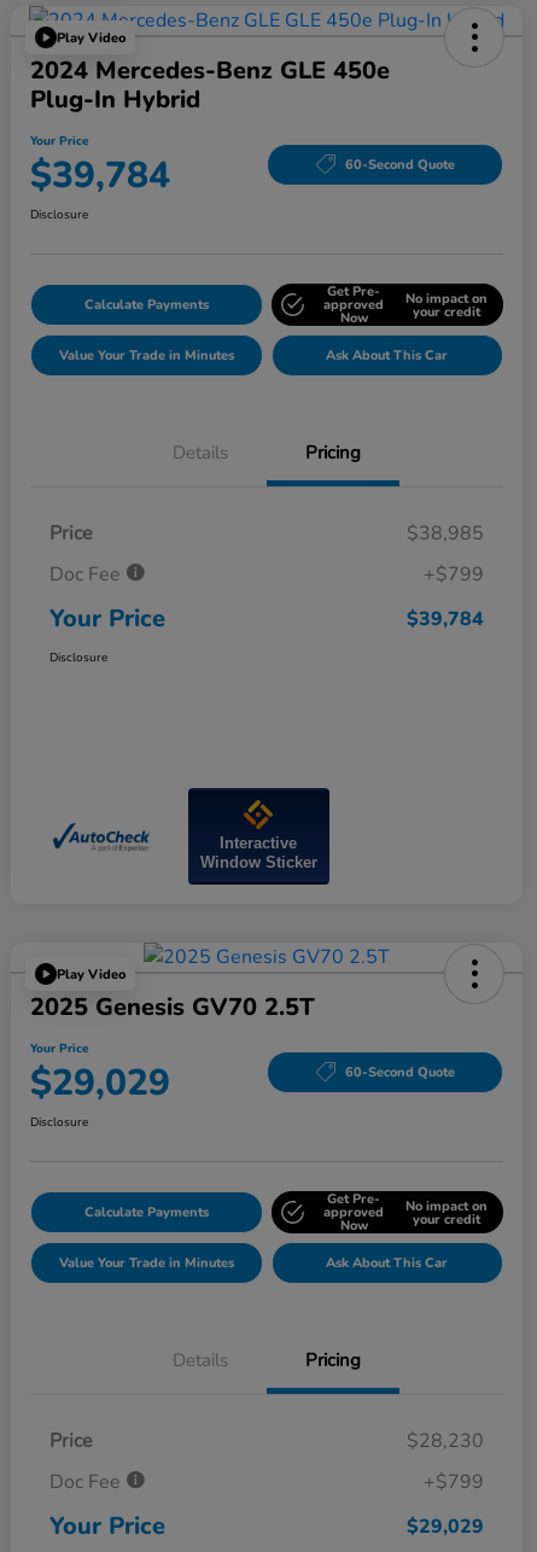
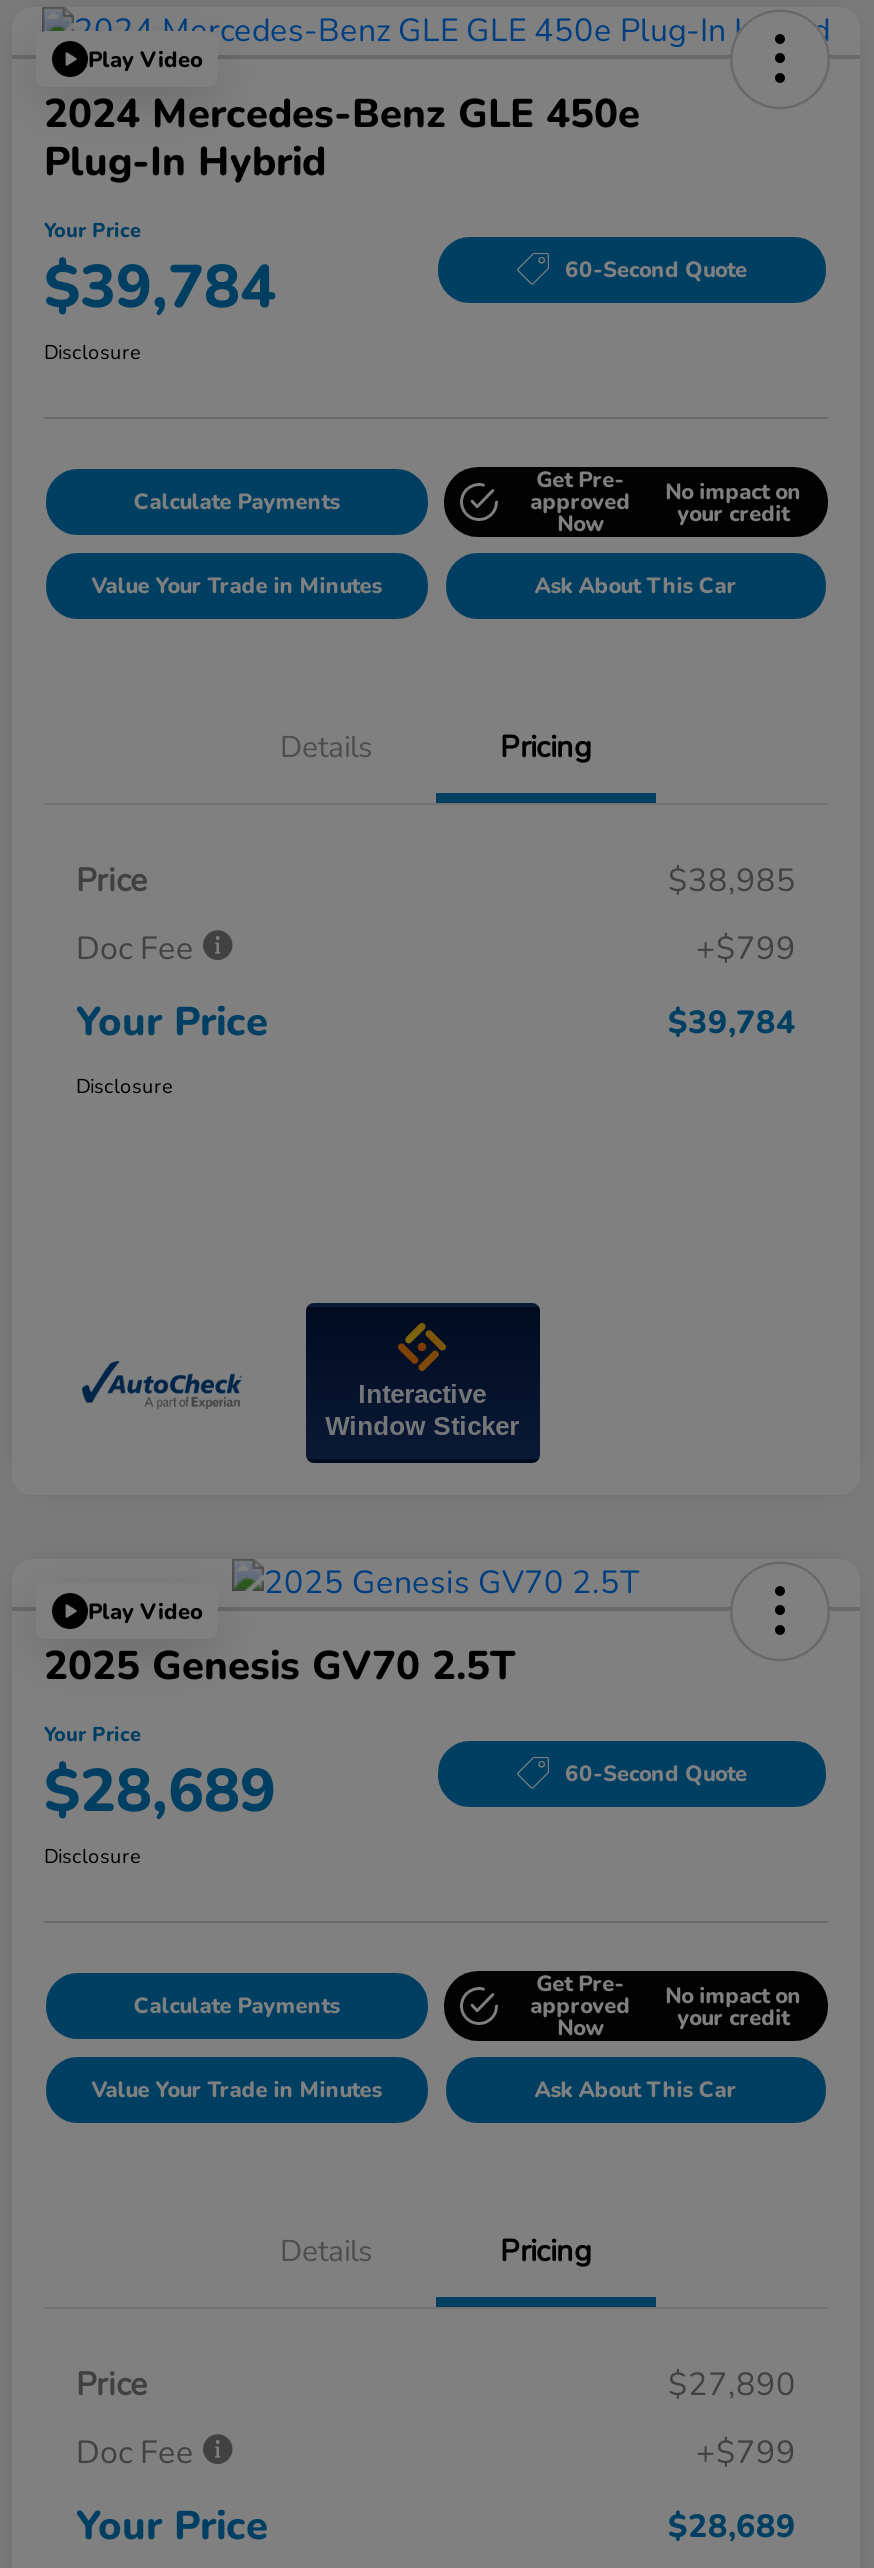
[30,1059,170,1108] $29,029 -> [44,1751,276,1833] $28,689
[407,1428,484,1454] $28,230 -> [668,2363,796,2407] $27,890
[407,1514,484,1540] $29,029 -> [668,2505,796,2549] $28,689

